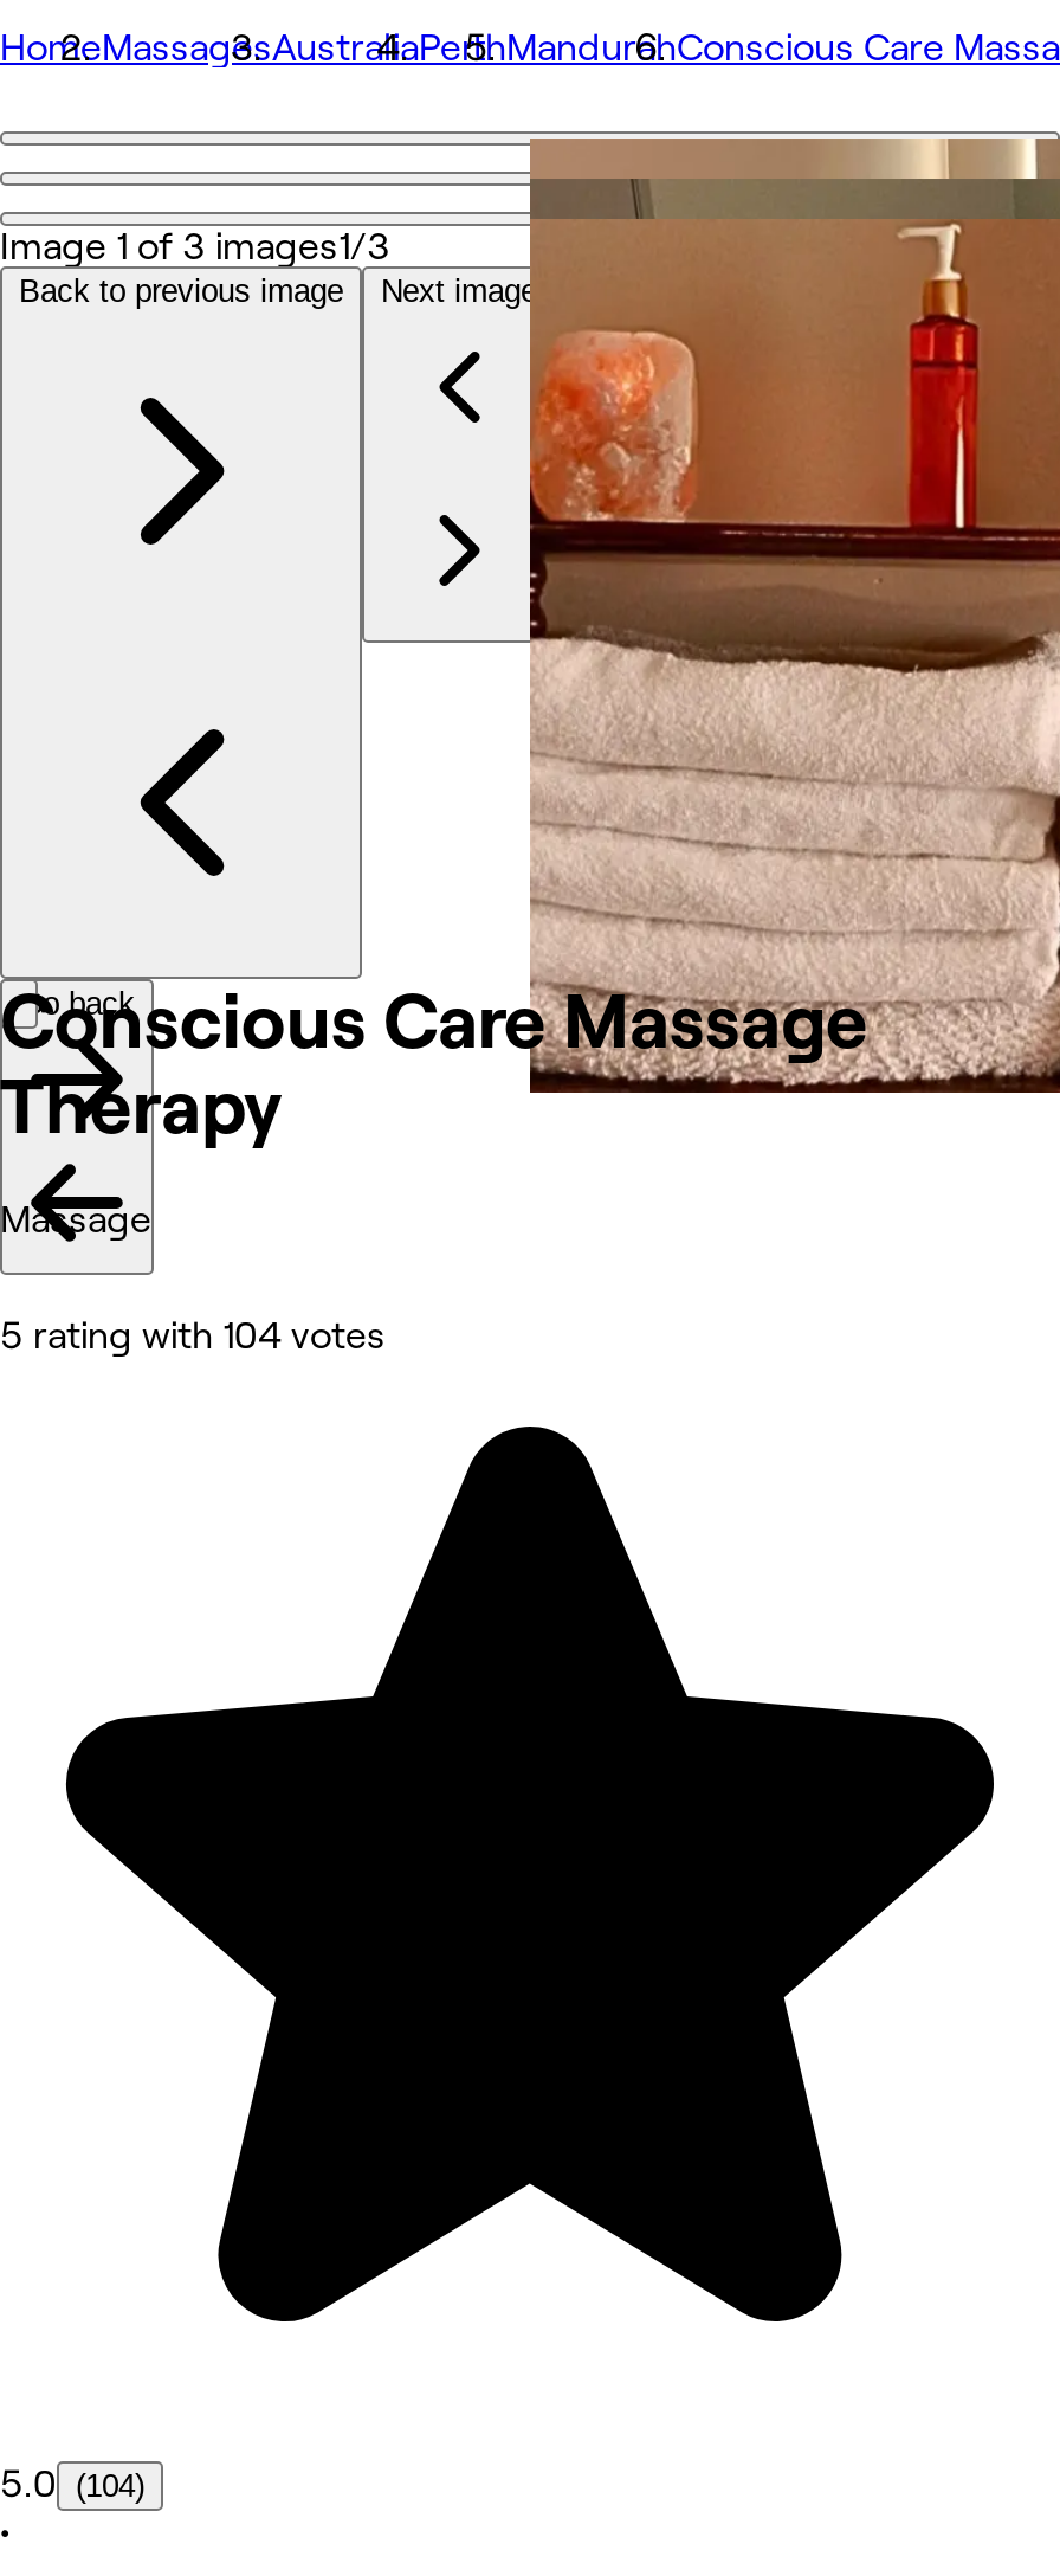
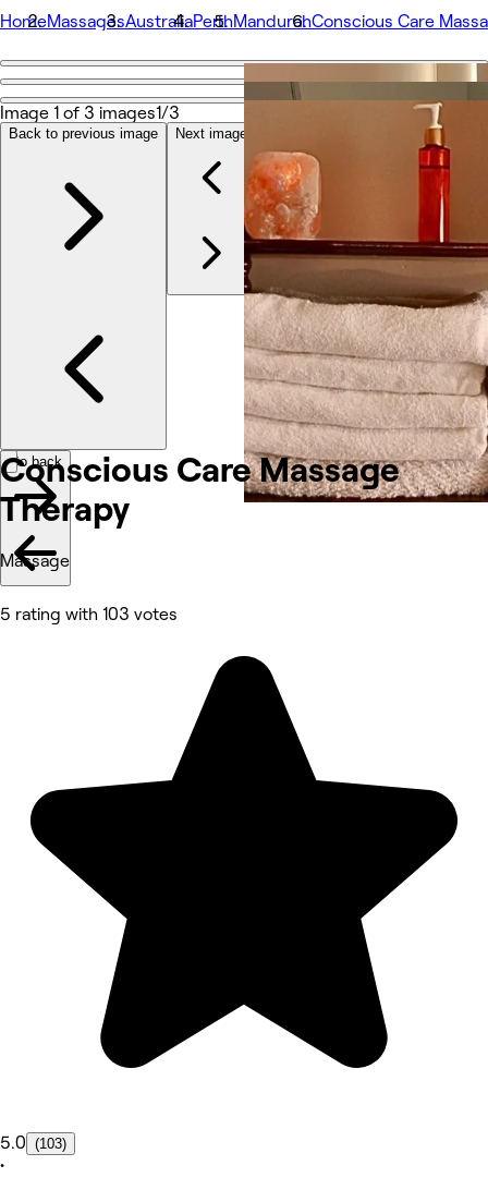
[0,1316,386,1356] 5 rating with 104 votes -> [0,605,178,624] 5 rating with 103 votes
[0,2464,144,2505] 5.0 (104) -> [0,1134,66,1152] 5.0 (103)

